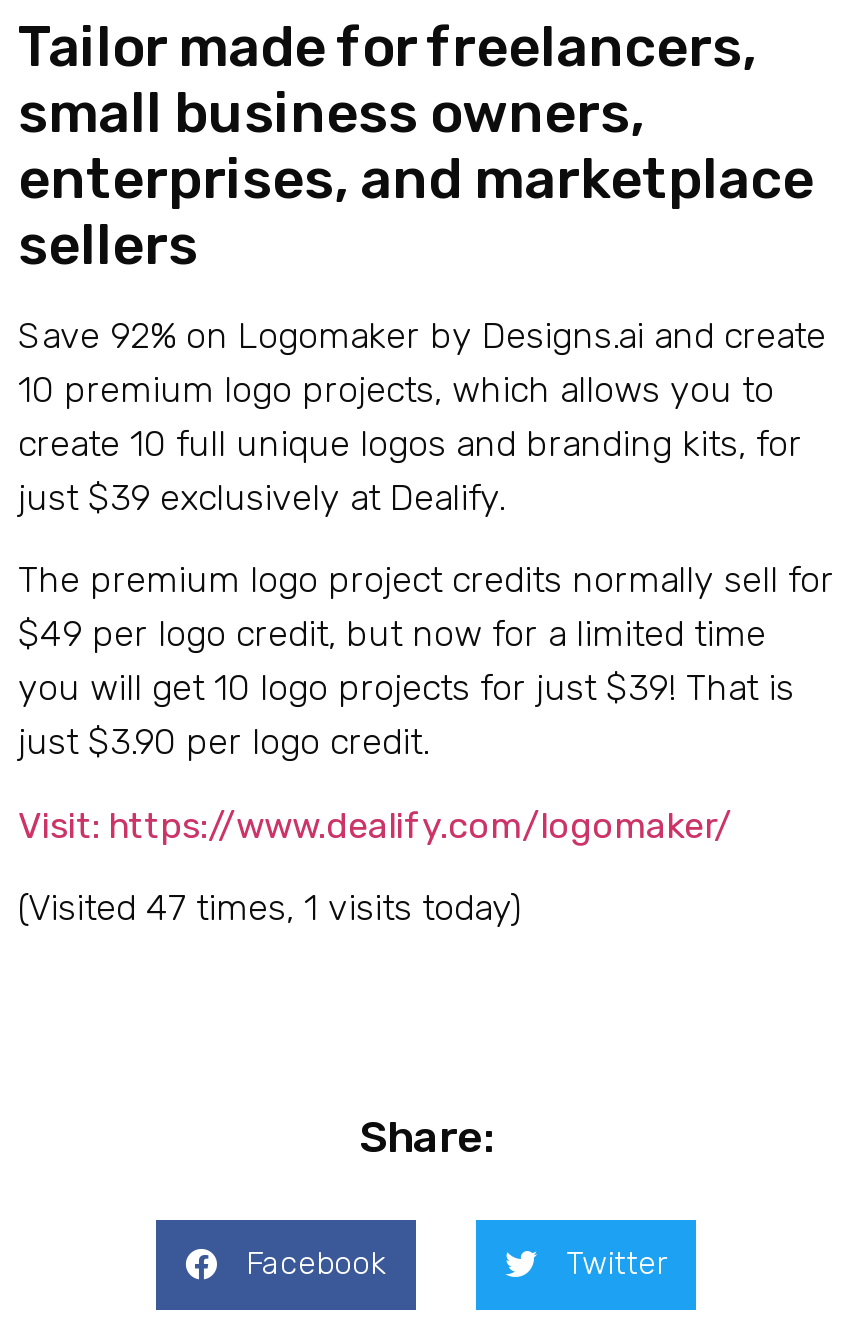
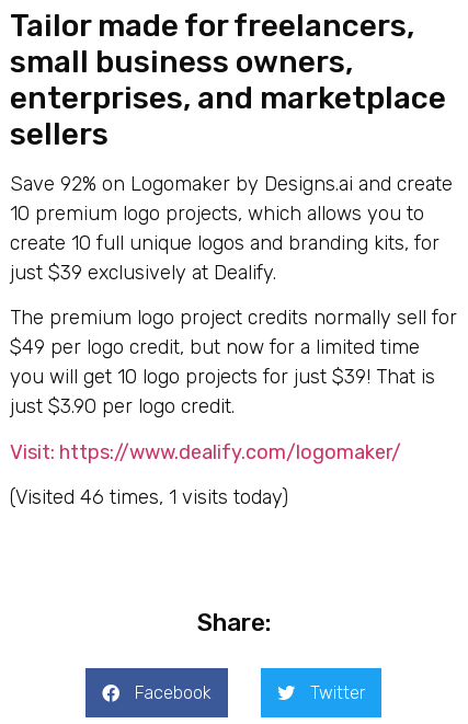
[18,886,522,930] (Visited 47 times, 1 visits today) -> [10,485,288,509] (Visited 46 times, 1 visits today)

